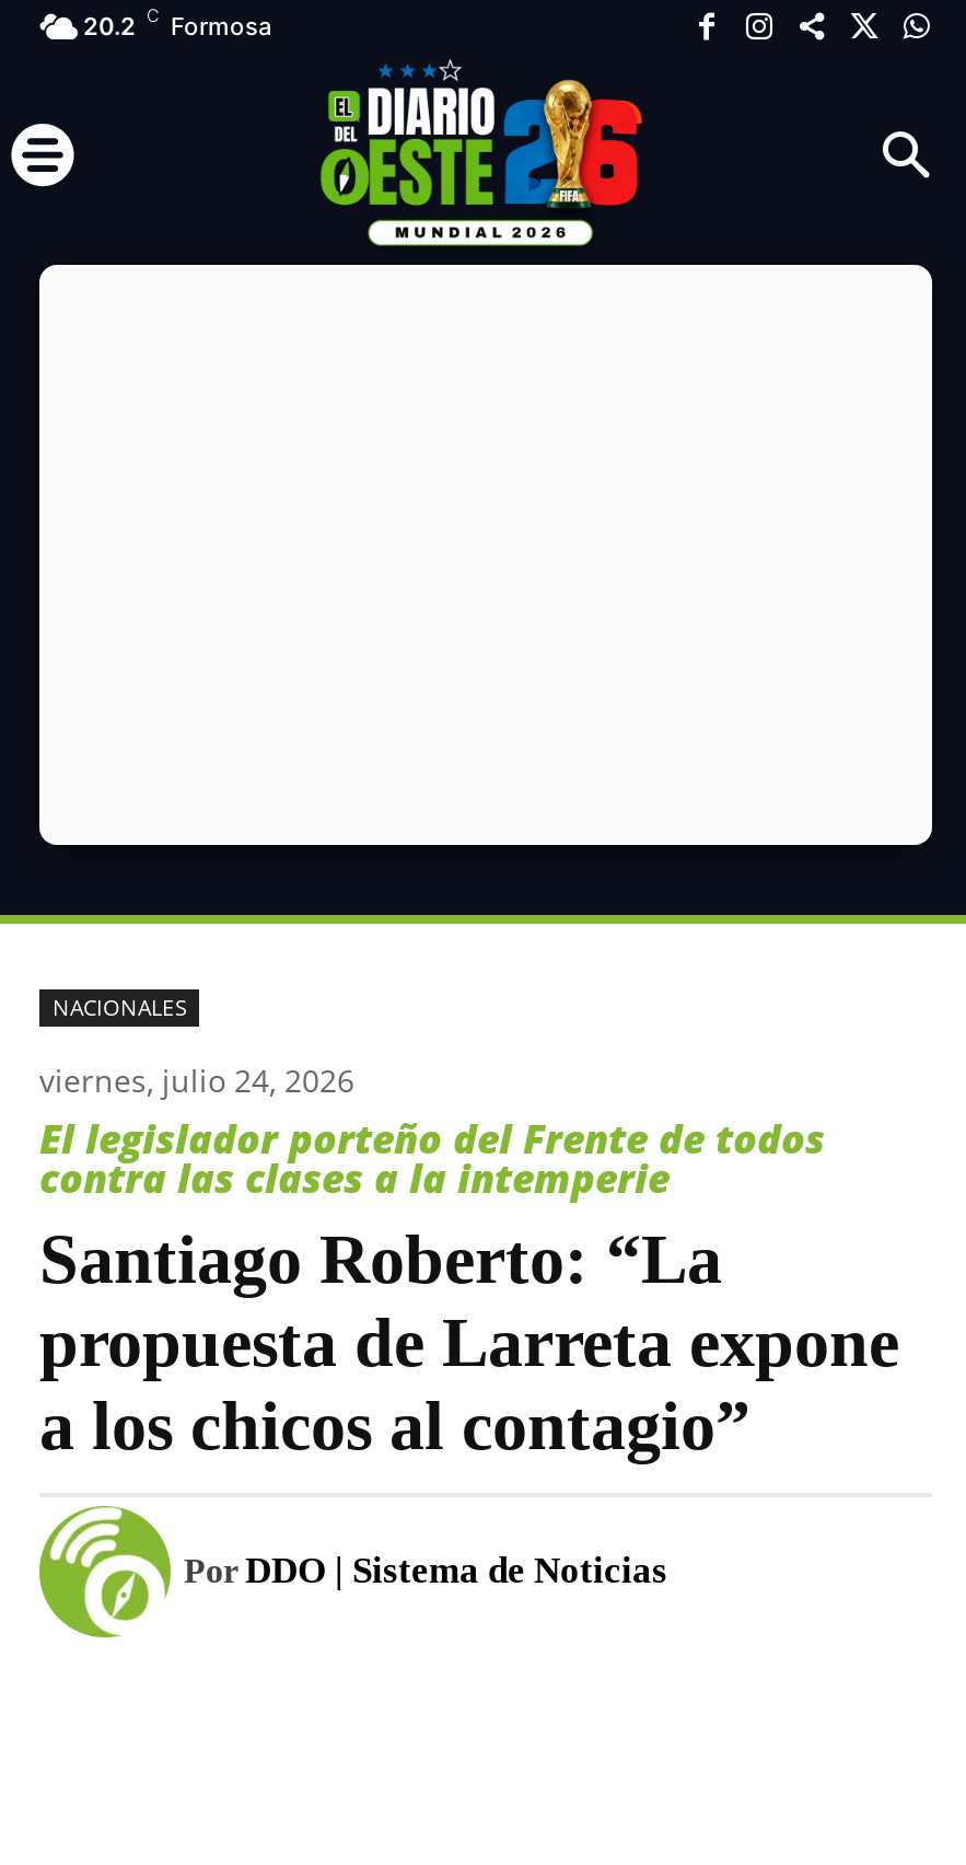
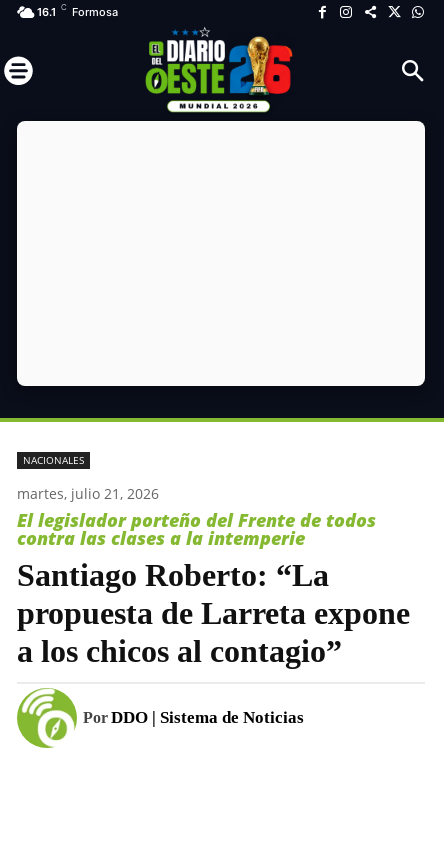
[83,5,271,42] 20.2 C Formosa -> [37,2,118,19] 16.1 C Formosa
[39,1060,354,1102] viernes, julio 24, 2026 -> [17,484,159,503] martes, julio 21, 2026

